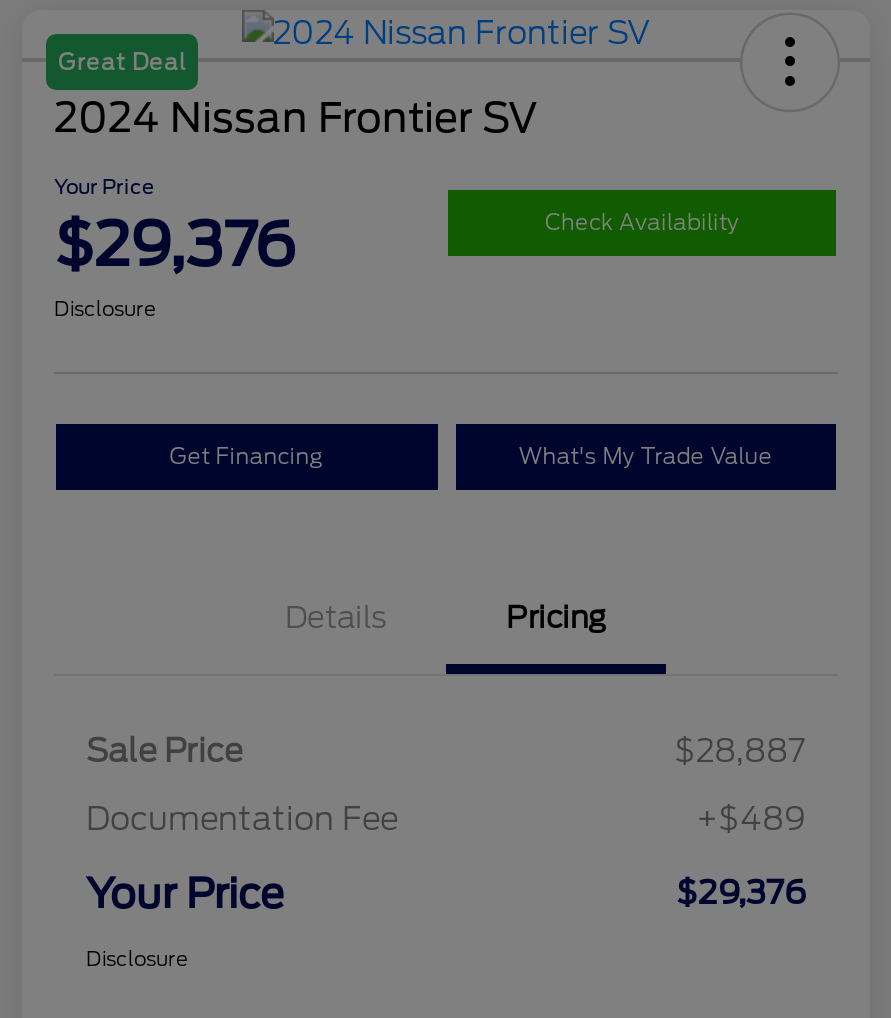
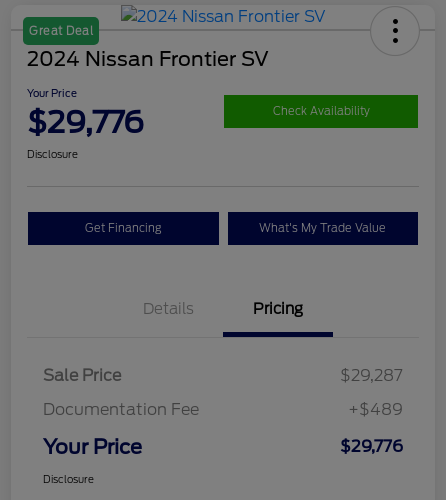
[54,208,296,280] $29,376 -> [27,104,144,140] $29,776
[674,732,806,770] $28,887 -> [340,366,403,385] $29,287
[676,874,806,912] $29,376 -> [340,437,403,456] $29,776

